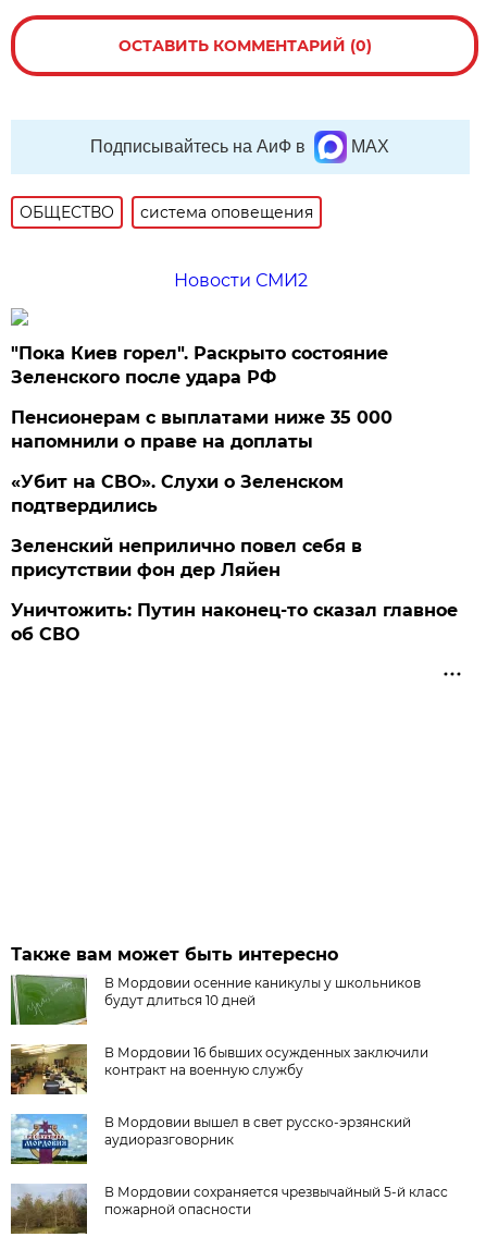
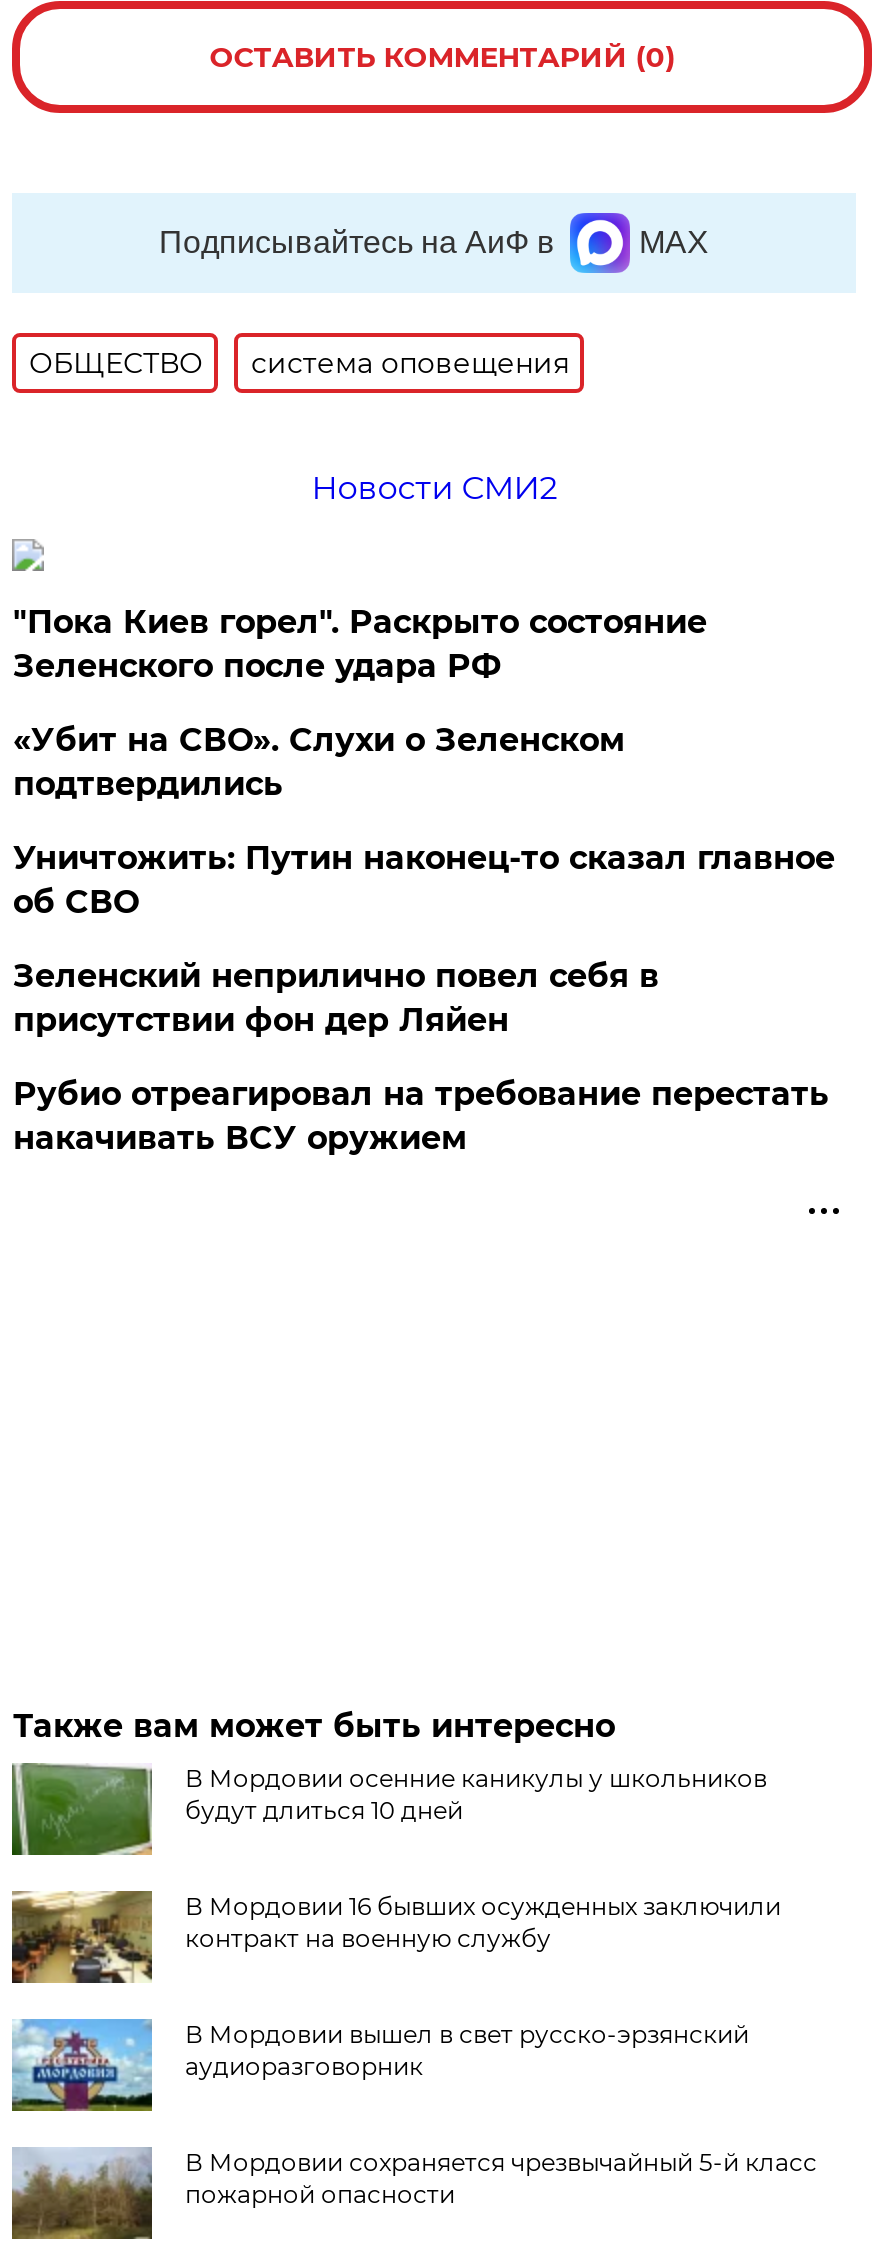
[11,407,393,452] Пенсионерам с выплатами ниже 35 000 | напомнили о праве на доплаты -> none
moved [11,471,344,516] -> [13,721,625,803]: «Убит на СВО». Слухи о Зеленском | подтвердились
none -> [13,1075,829,1157] Рубио отреагировал на требование перестать | накачивать ВСУ оружием
moved [11,600,458,645] -> [13,839,835,921]: Уничтожить: Путин наконец-то сказал главное | об СВО

